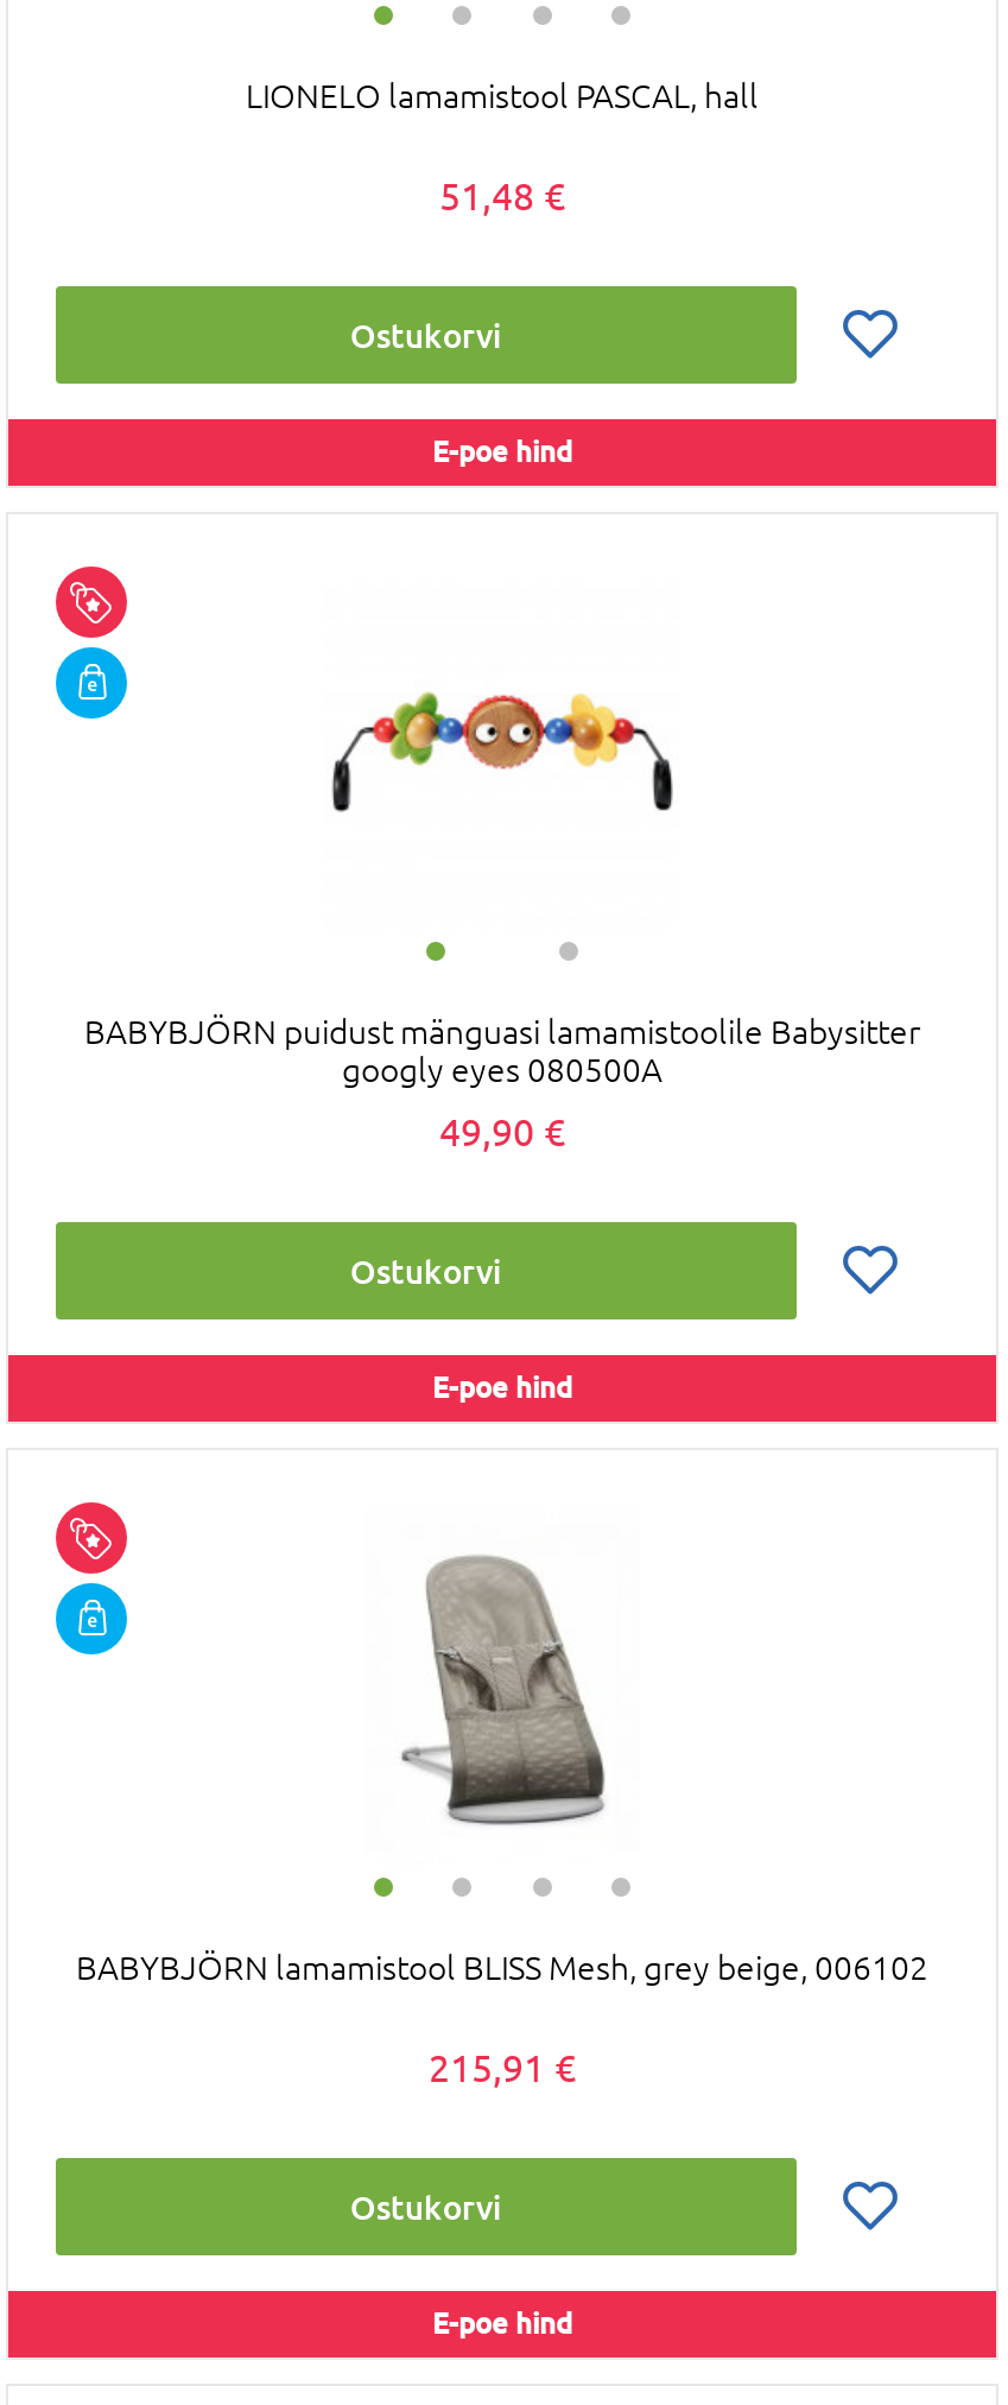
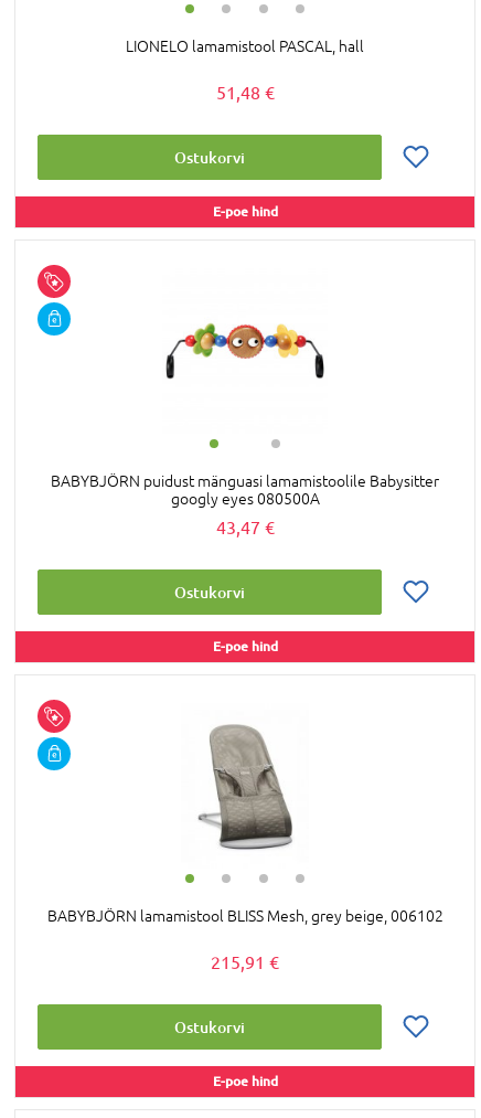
[439,1110,565,1153] 49,90 € -> [216,518,274,537] 43,47 €

